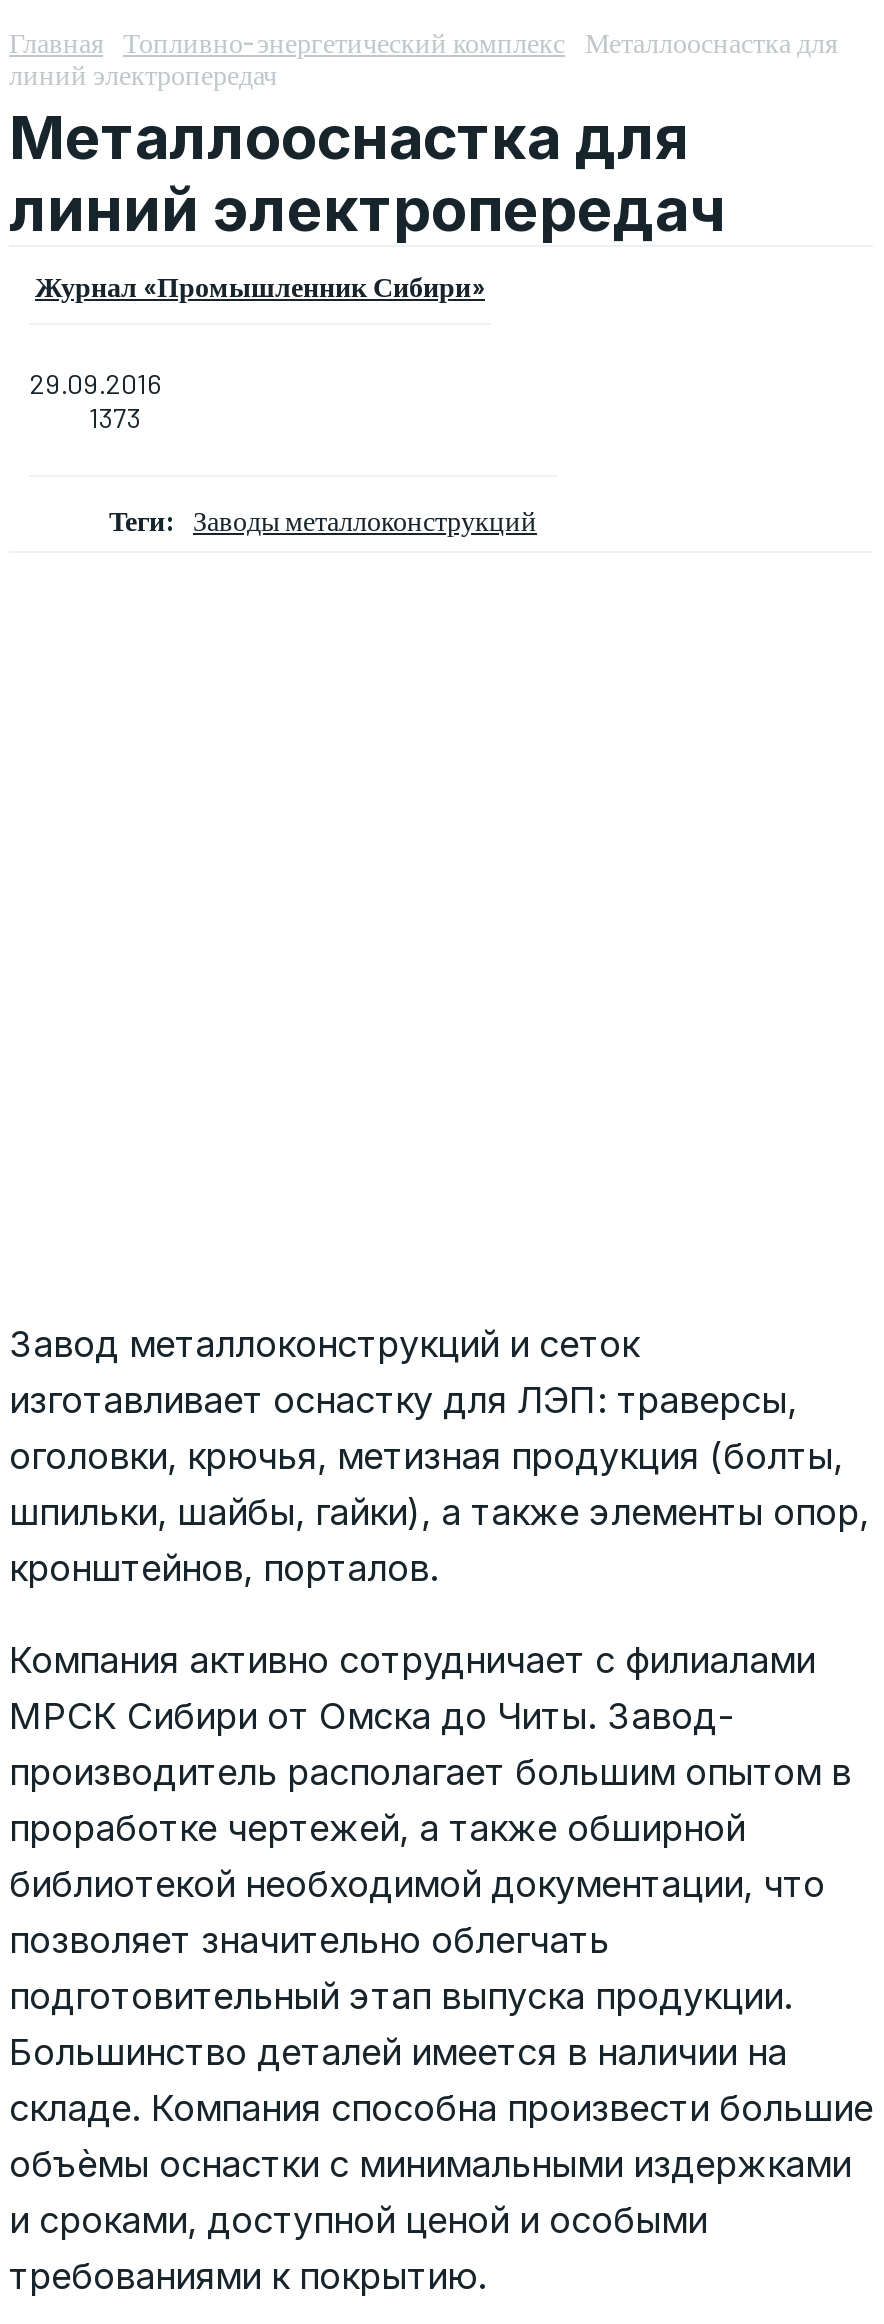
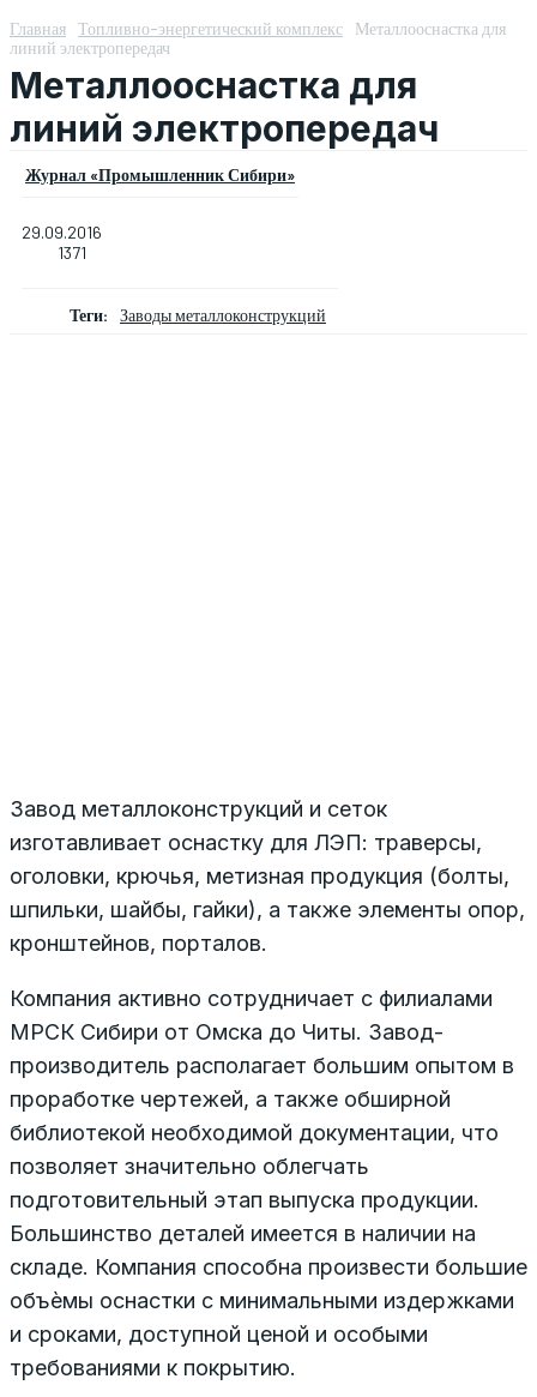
[89,401,141,435] 1373 -> [58,243,86,264] 1371

